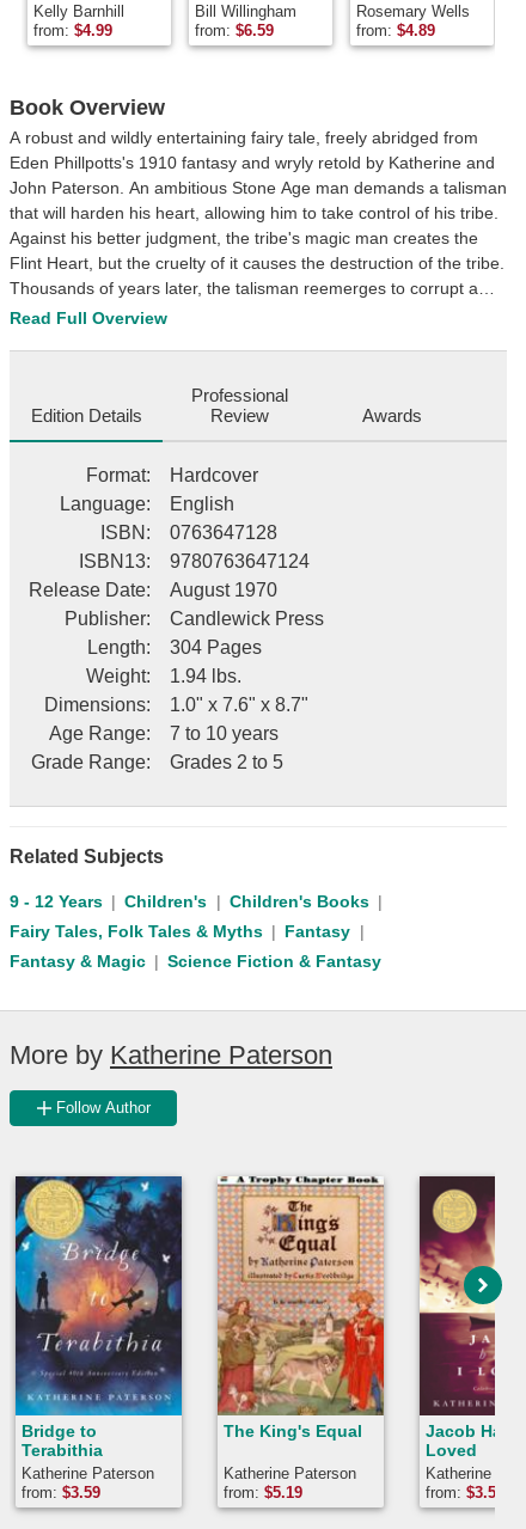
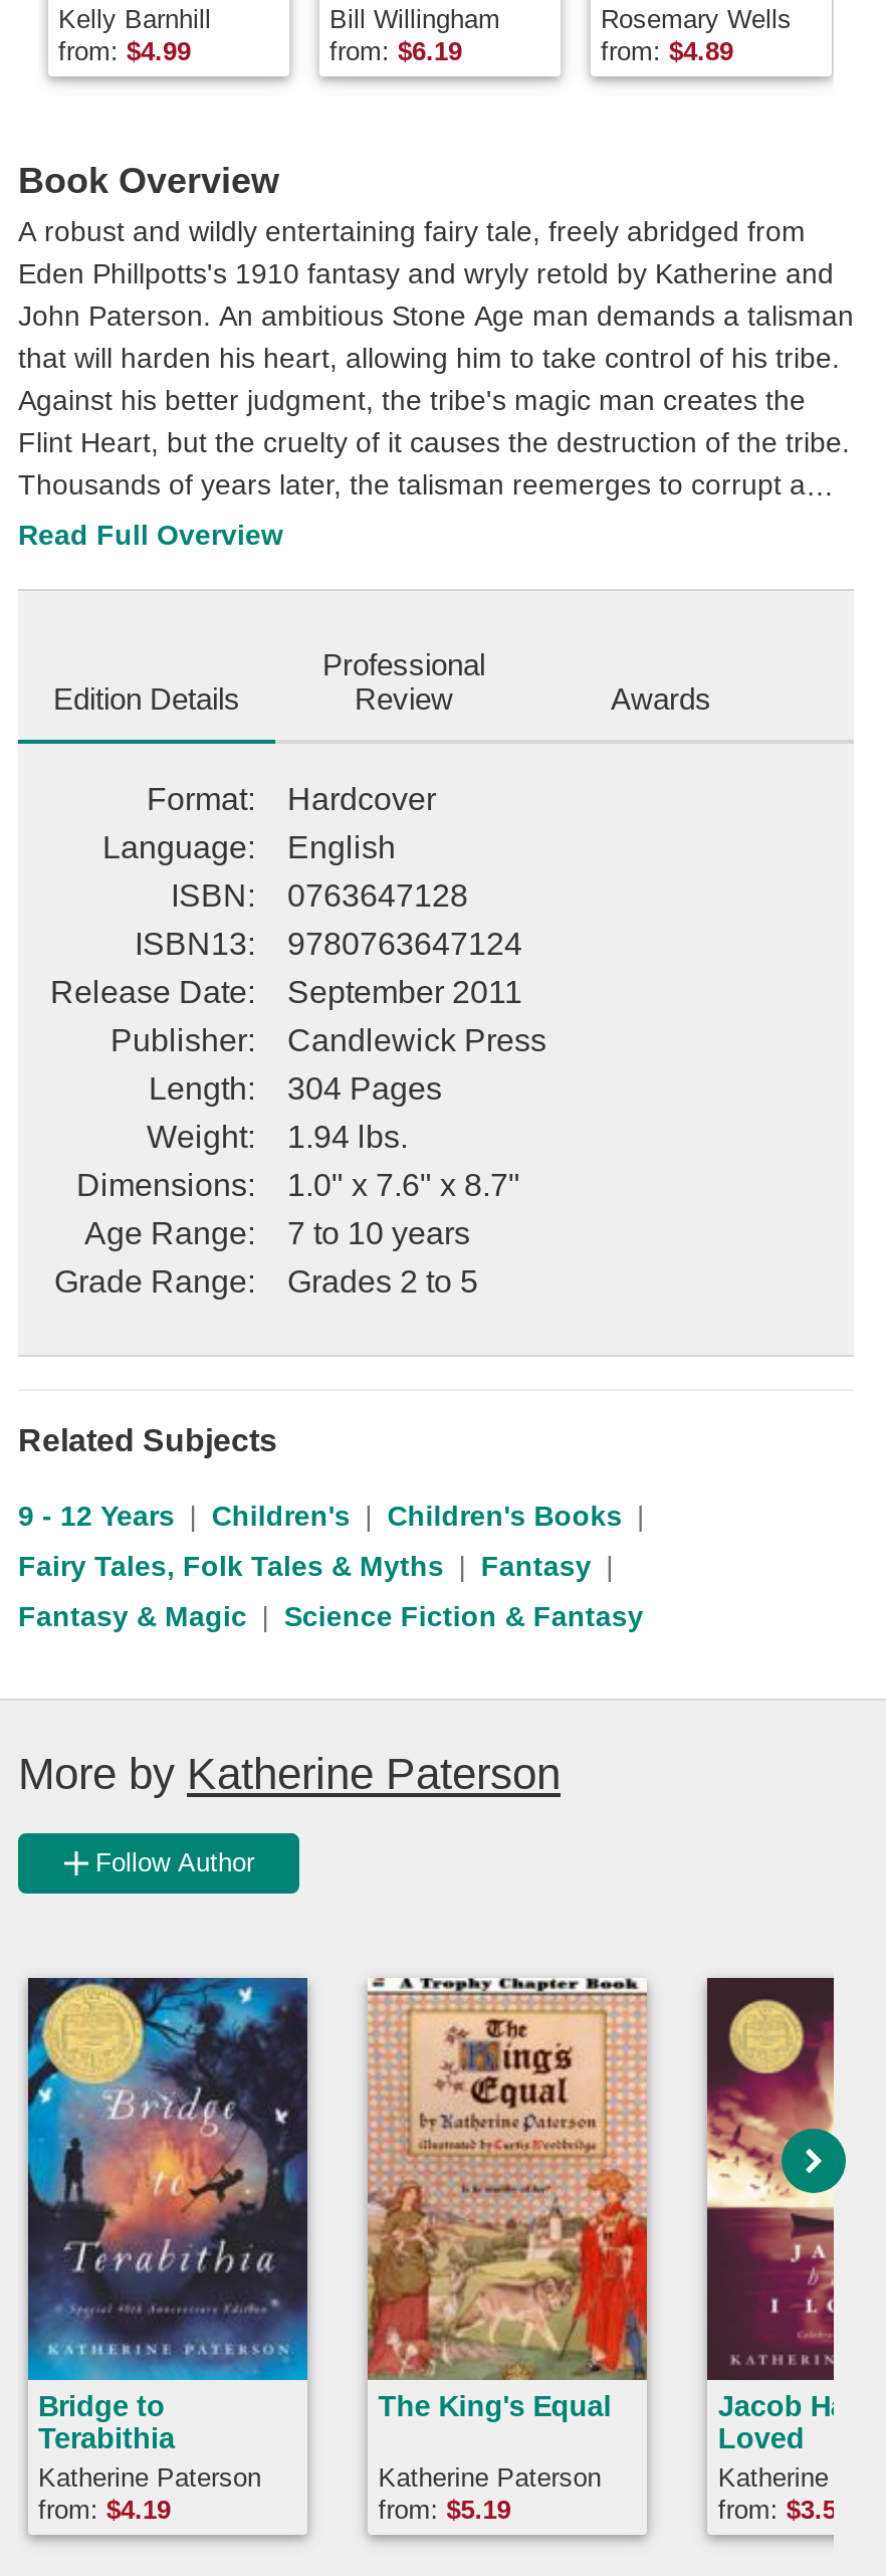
[195,22,274,40] from: $6.59 -> [329,37,462,67] from: $6.19
[29,580,277,600] Release Date: August 1970 -> [50,976,522,1010] Release Date: September 2011
[22,1484,100,1502] from: $3.59 -> [38,2495,171,2525] from: $4.19

